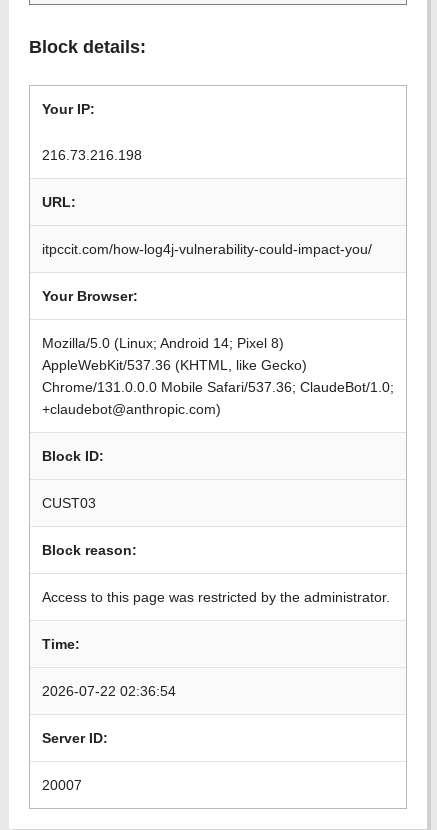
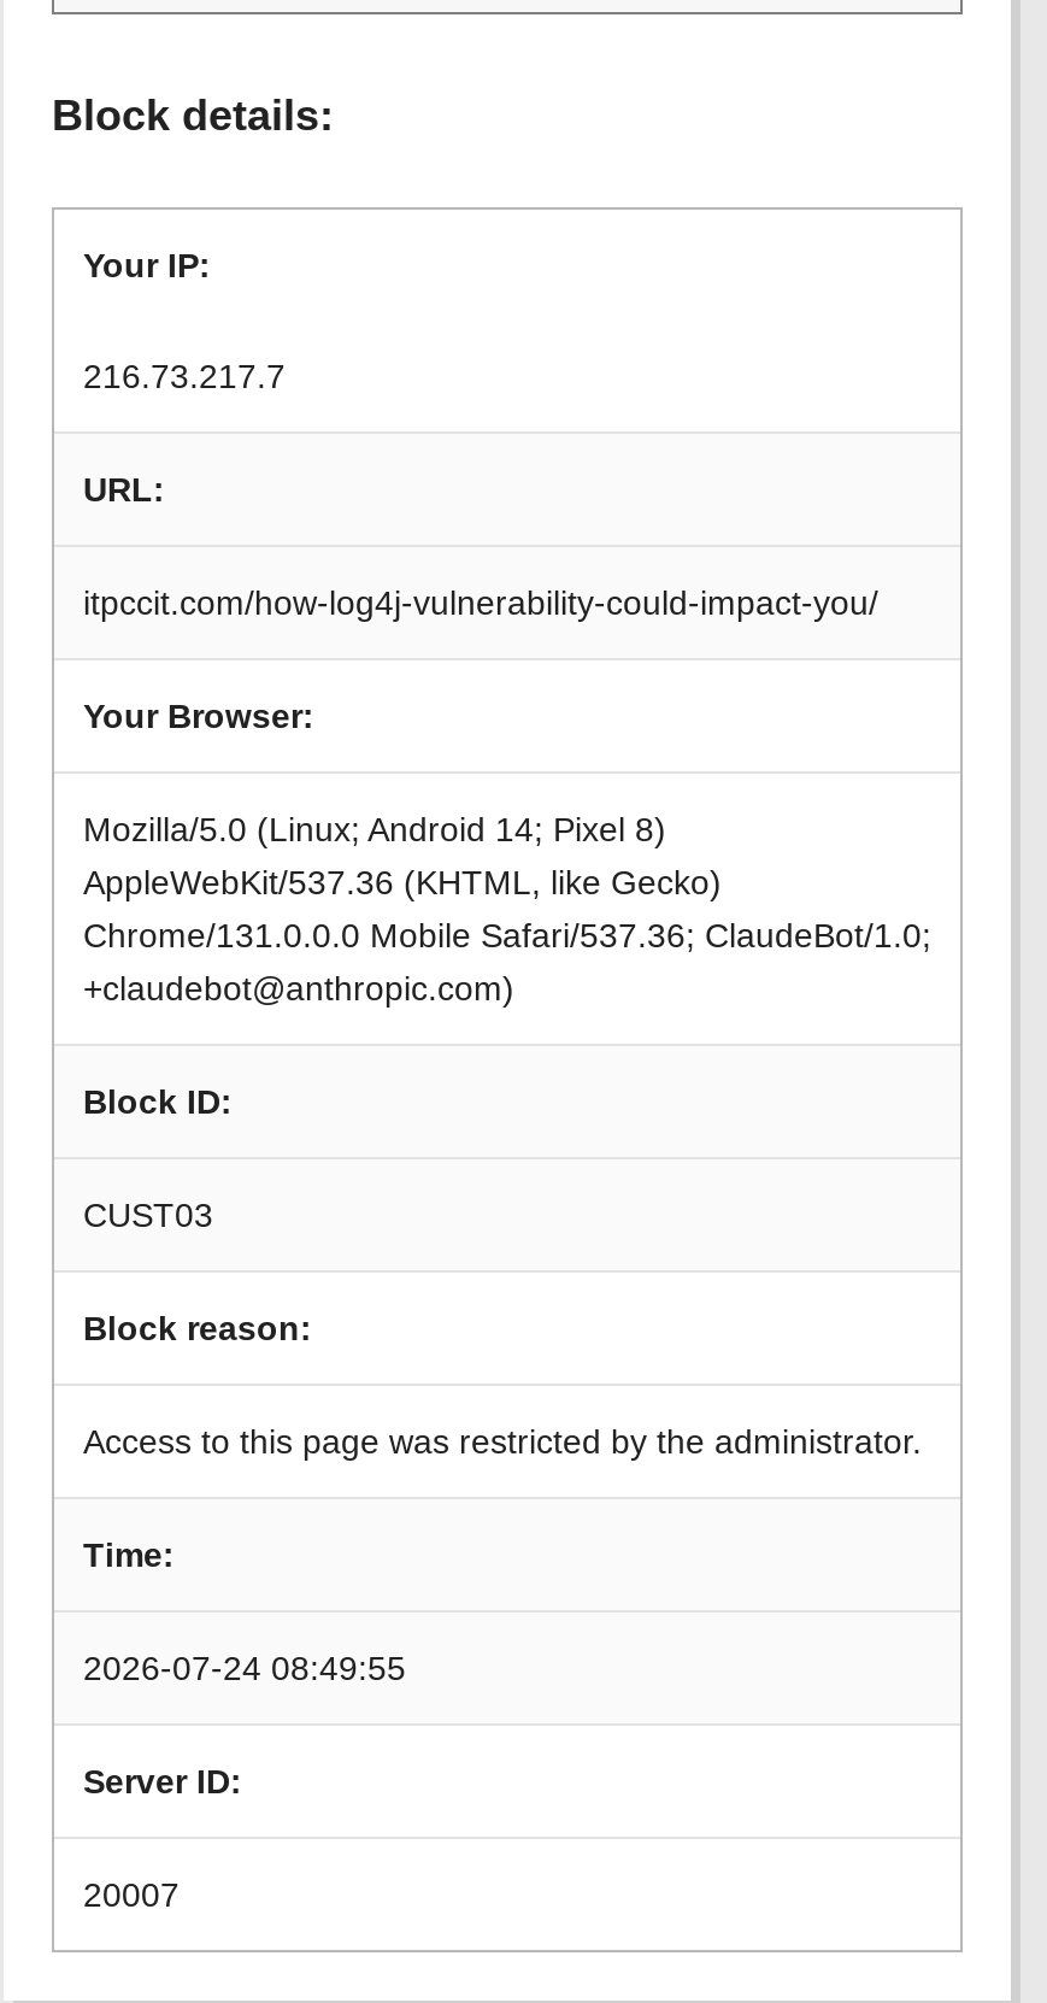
[42,147,142,163] 216.73.216.198 -> [83,357,286,395] 216.73.217.7
[42,683,176,699] 2026-07-22 02:36:54 -> [83,1649,406,1687] 2026-07-24 08:49:55

